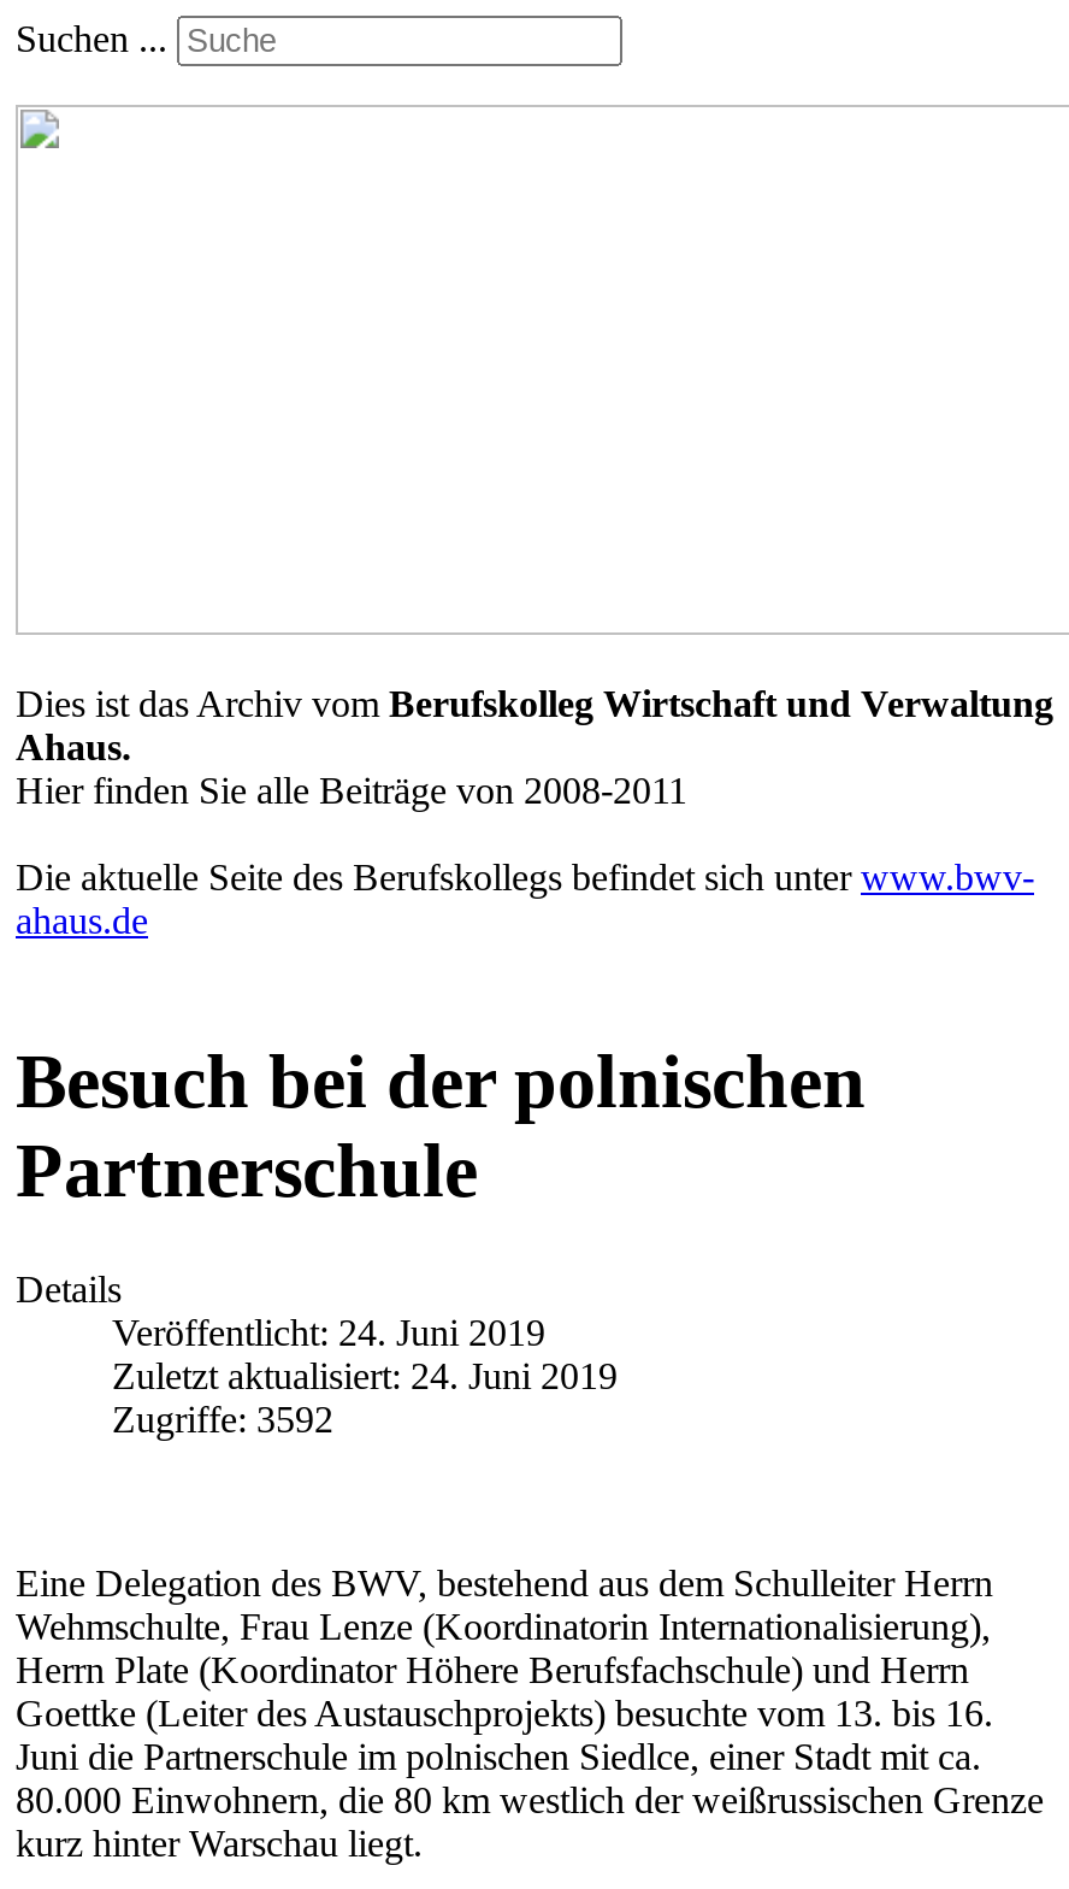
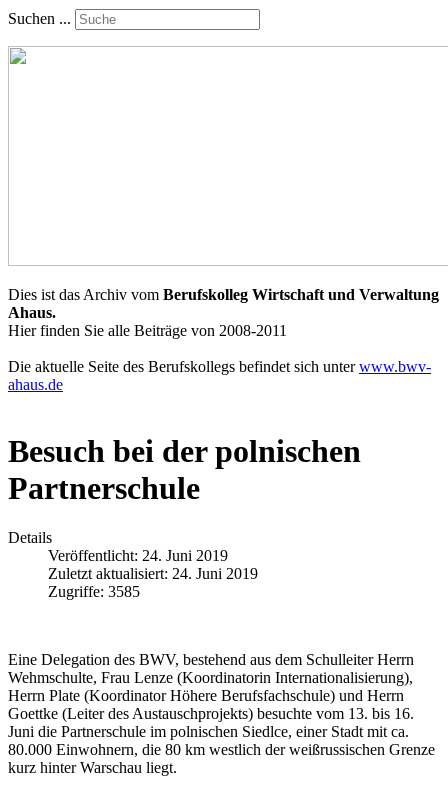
[112,1398,333,1439] Zugriffe: 3592 -> [48,583,140,600] Zugriffe: 3585

